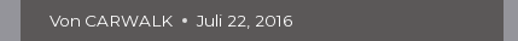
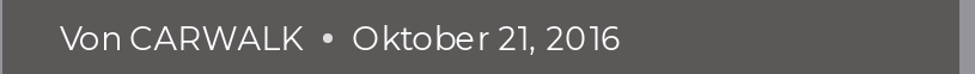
[50,11,292,30] Von CARWALK Juli 22, 2016 -> [60,19,620,57] Von CARWALK Oktober 21, 2016

